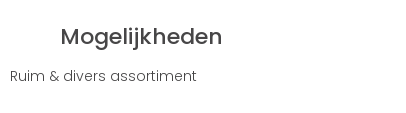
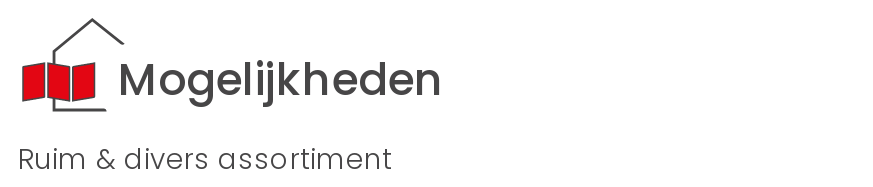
none -> [20,17,126,113] [image]

